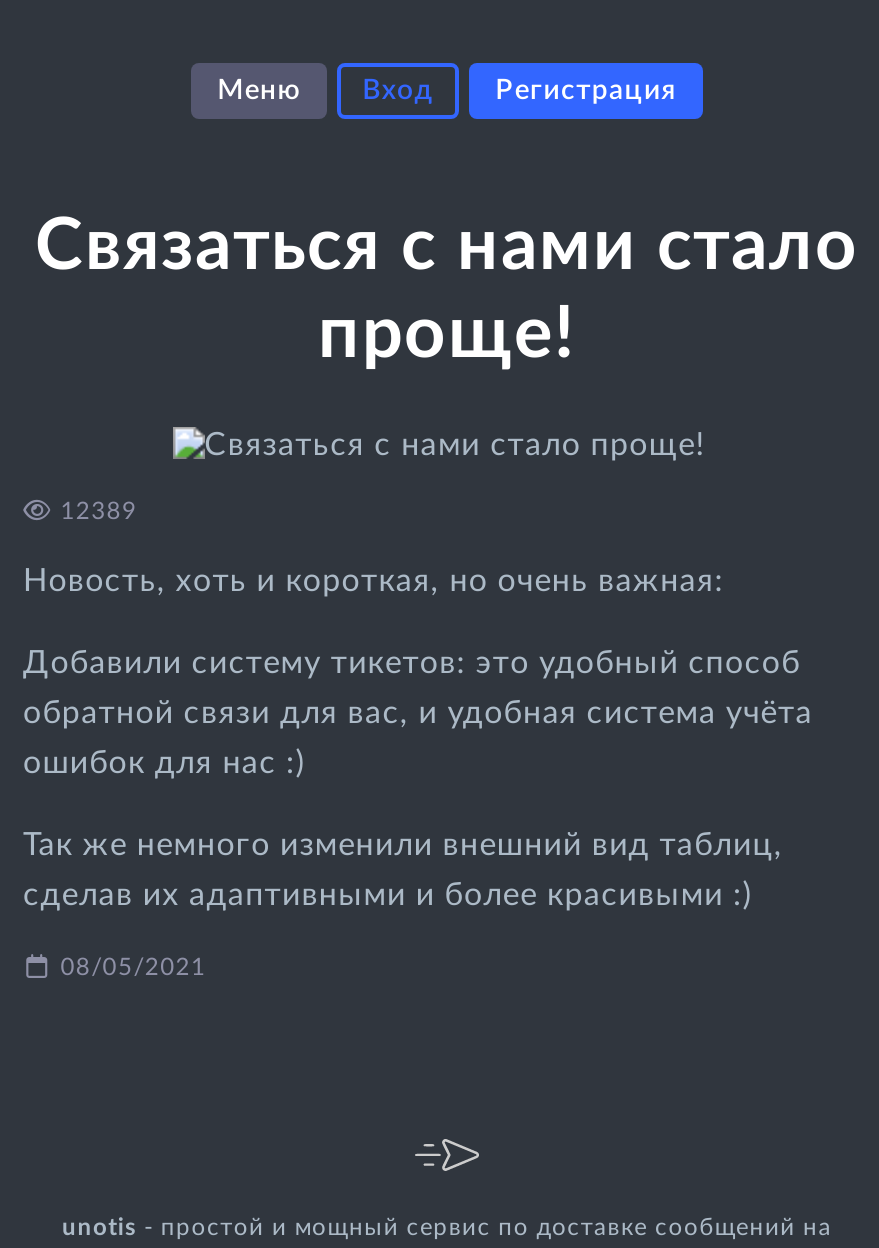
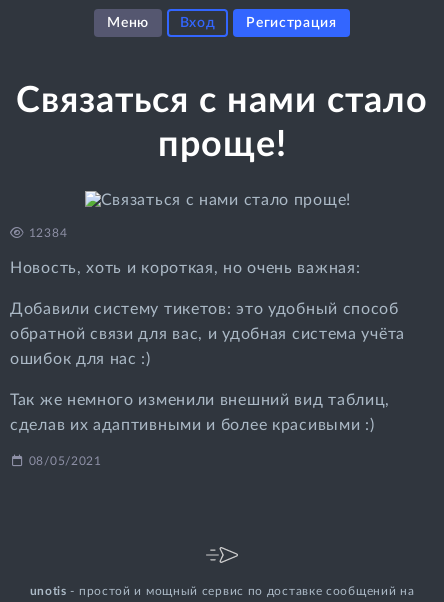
[53,499,137,523] 12389 -> [25,227,67,239] 12384

